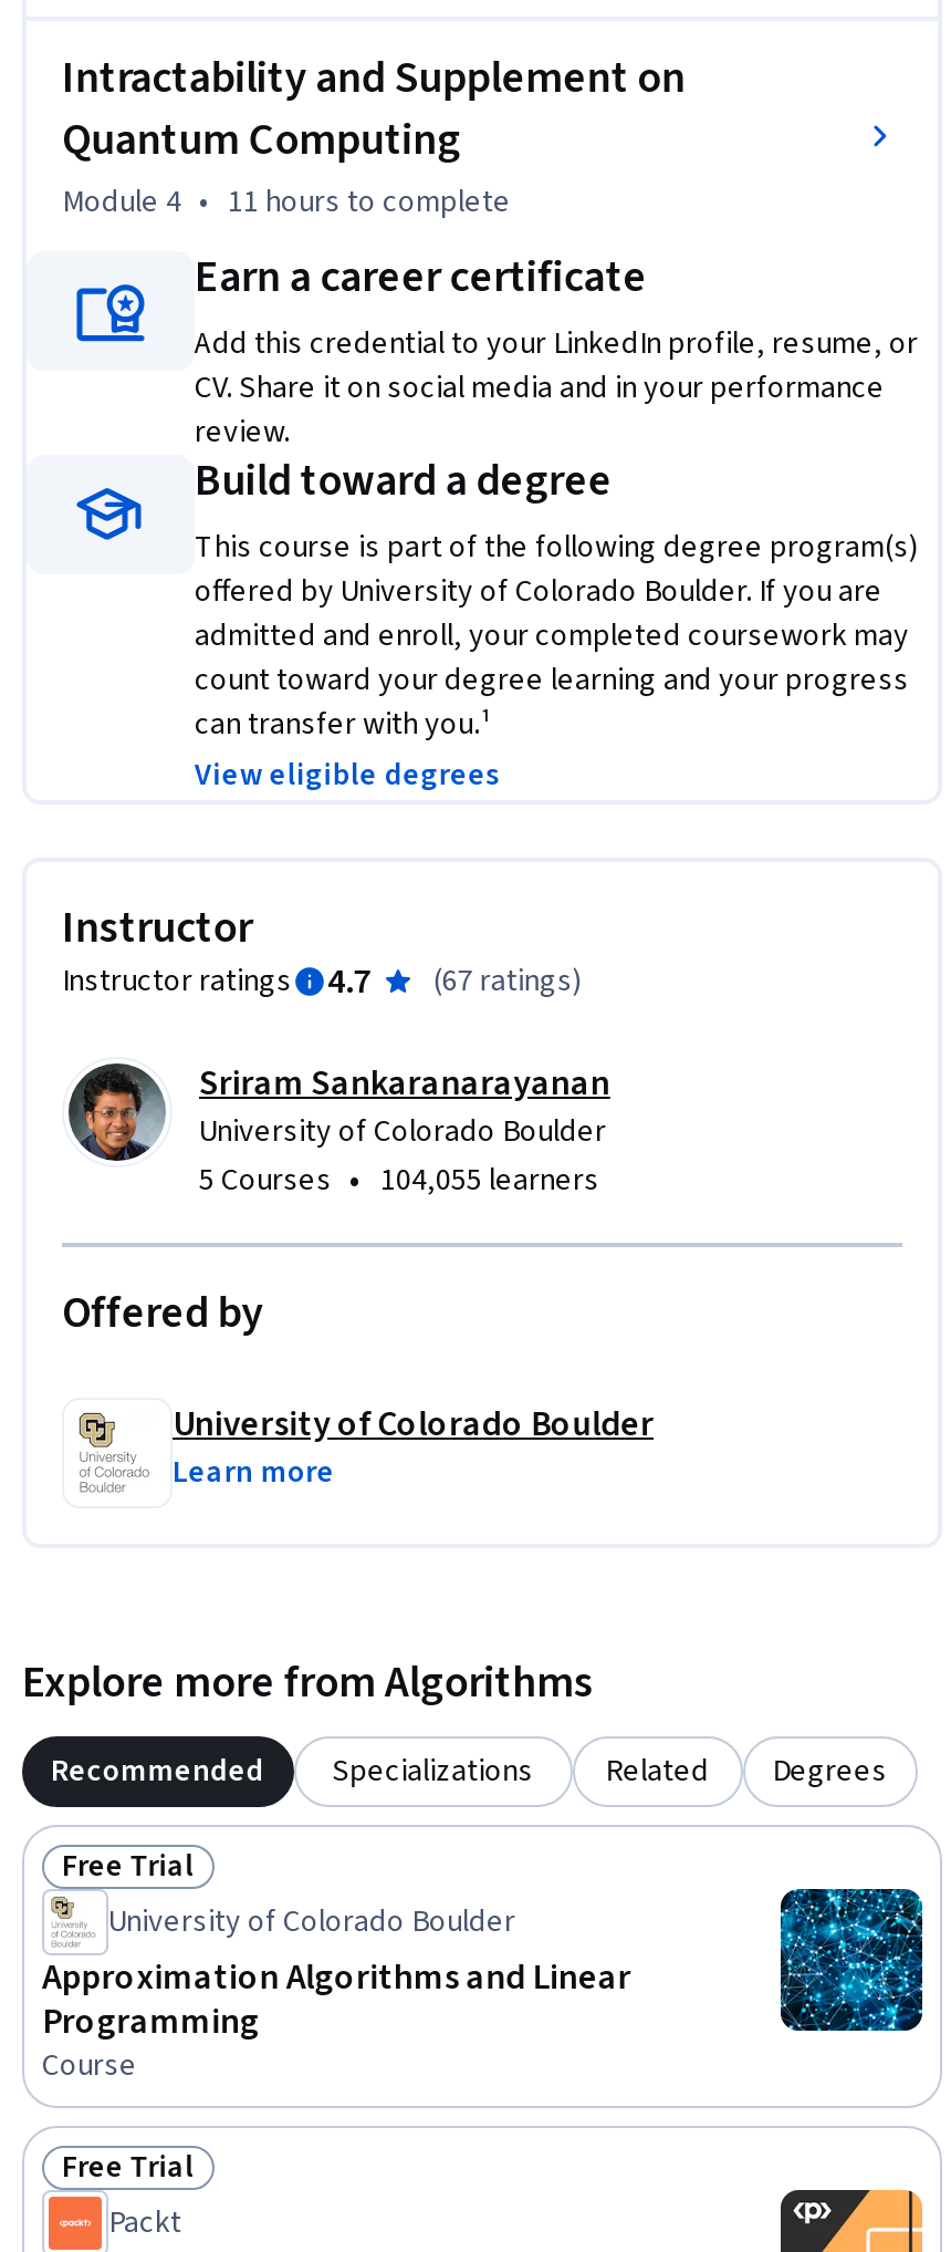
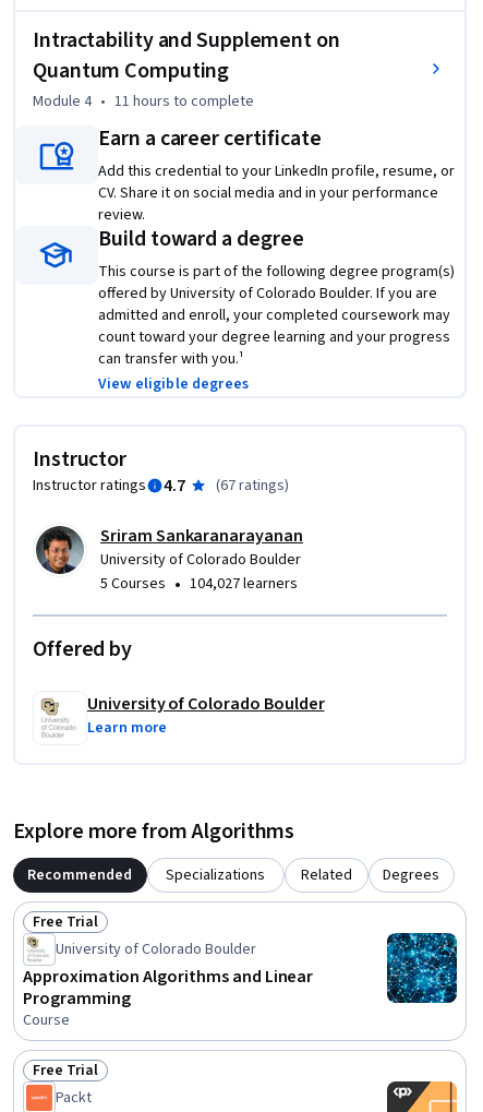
[199,1157,599,1206] 5 Courses • 104,055 learners -> [100,572,298,596] 5 Courses • 104,027 learners

